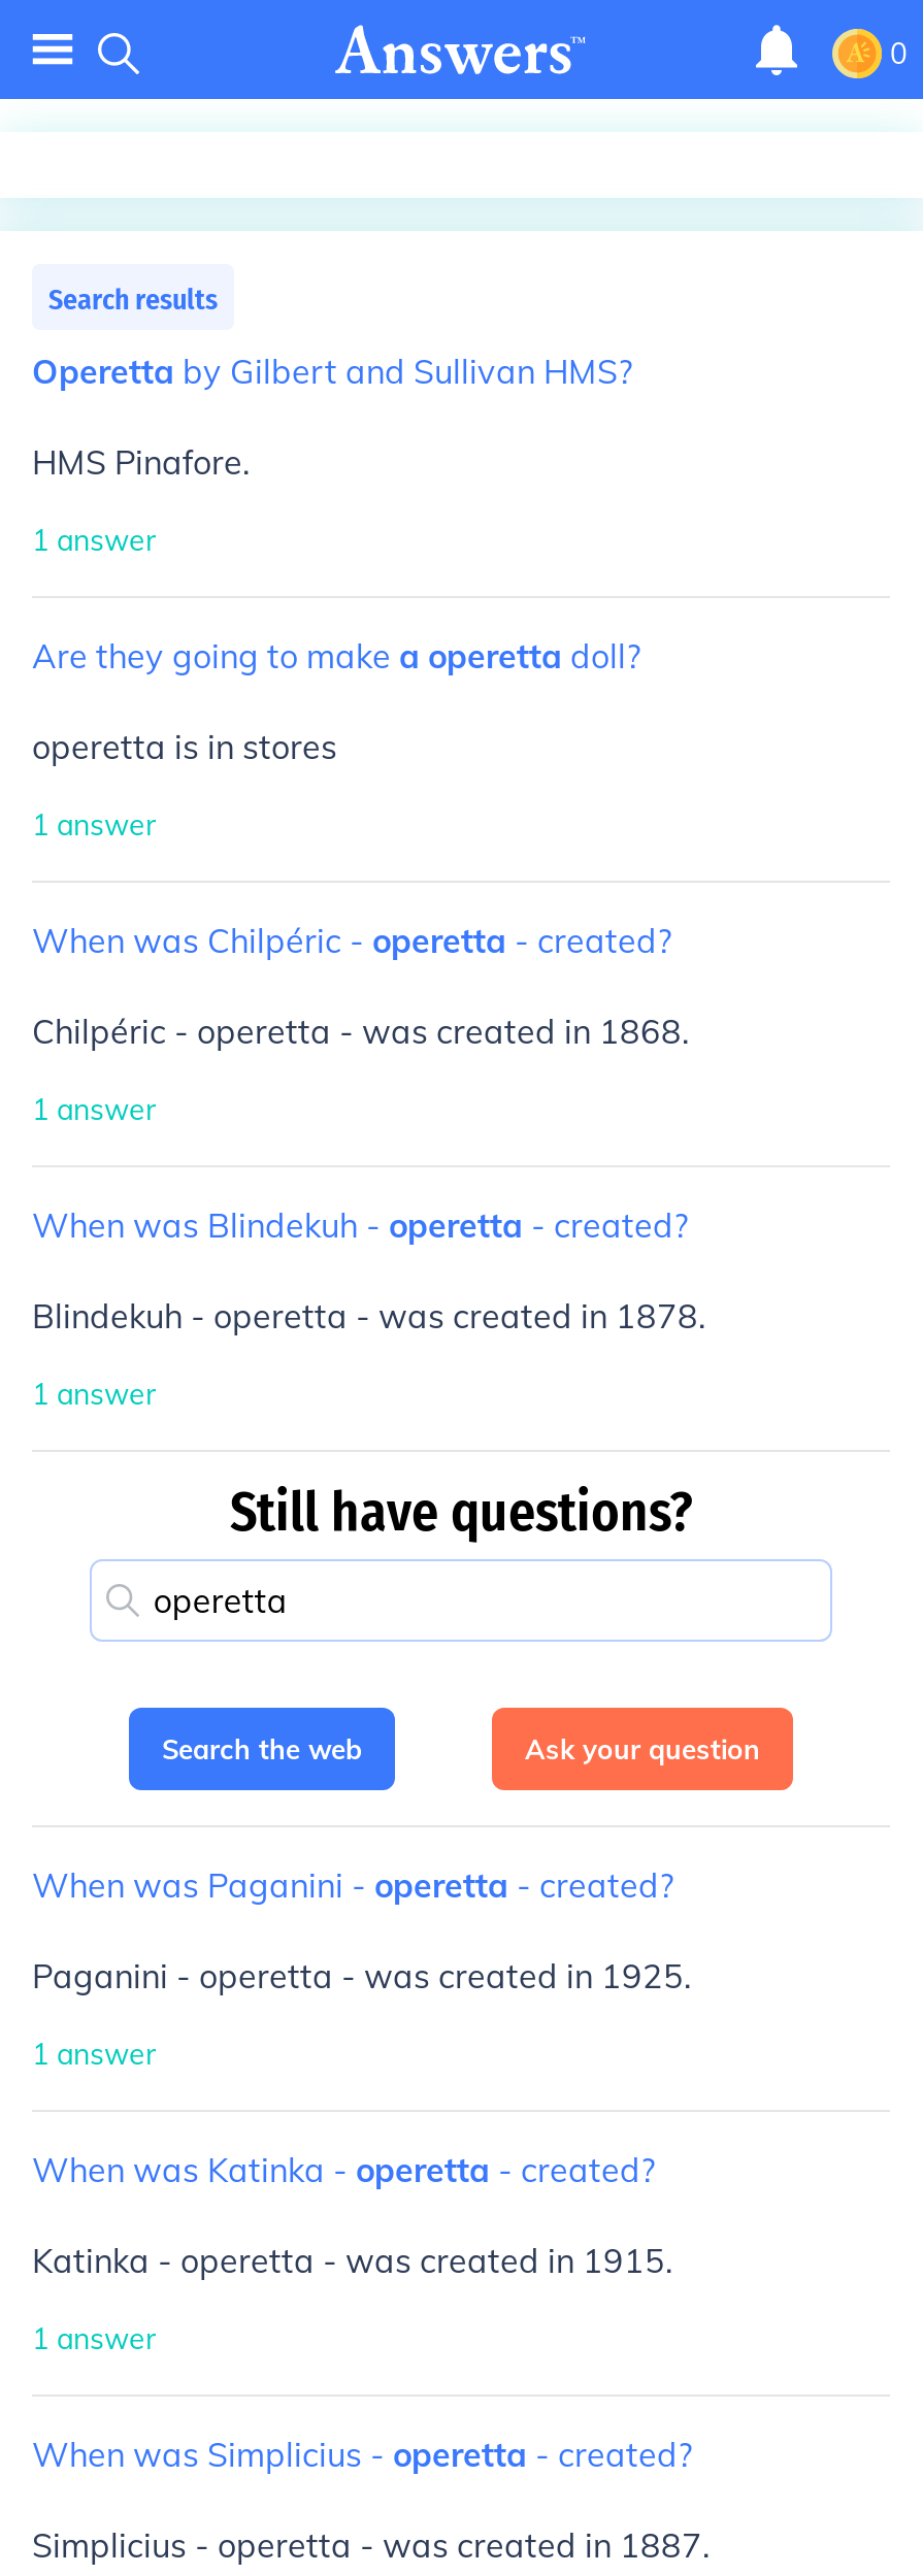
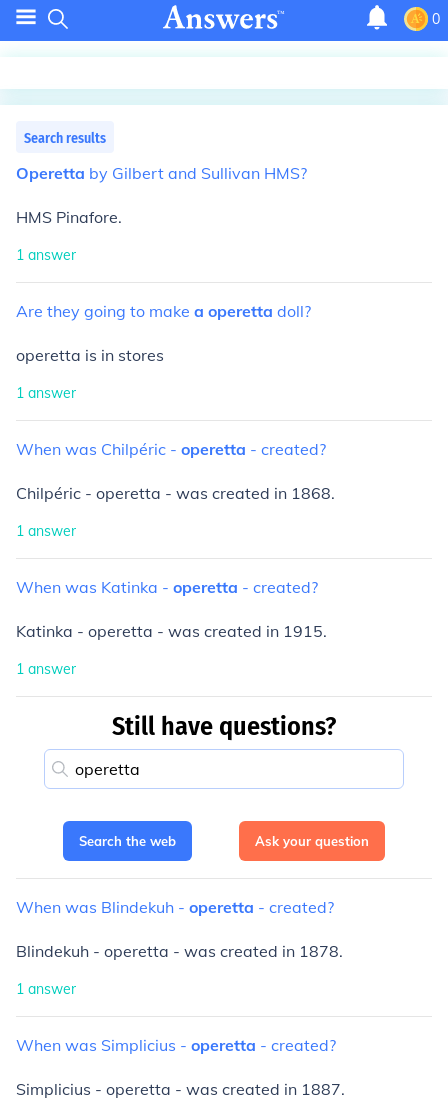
moved [32,1204,688,1246] -> [16,897,334,917]: When was Blindekuh - operetta - created?
moved [32,1295,706,1336] -> [16,941,343,961]: Blindekuh - operetta - was created in 1878.
[32,1864,692,2073] When was Paganini - operetta - created? | Paganini - operetta - was created in 1925. | 1 answer -> none
moved [32,2149,655,2190] -> [16,577,318,597]: When was Katinka - operetta - created?
moved [32,2240,673,2281] -> [16,621,327,641]: Katinka - operetta - was created in 1915.

